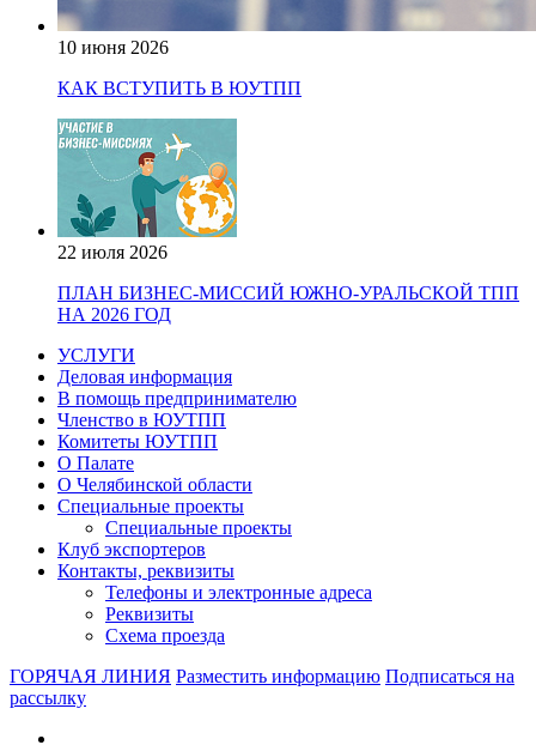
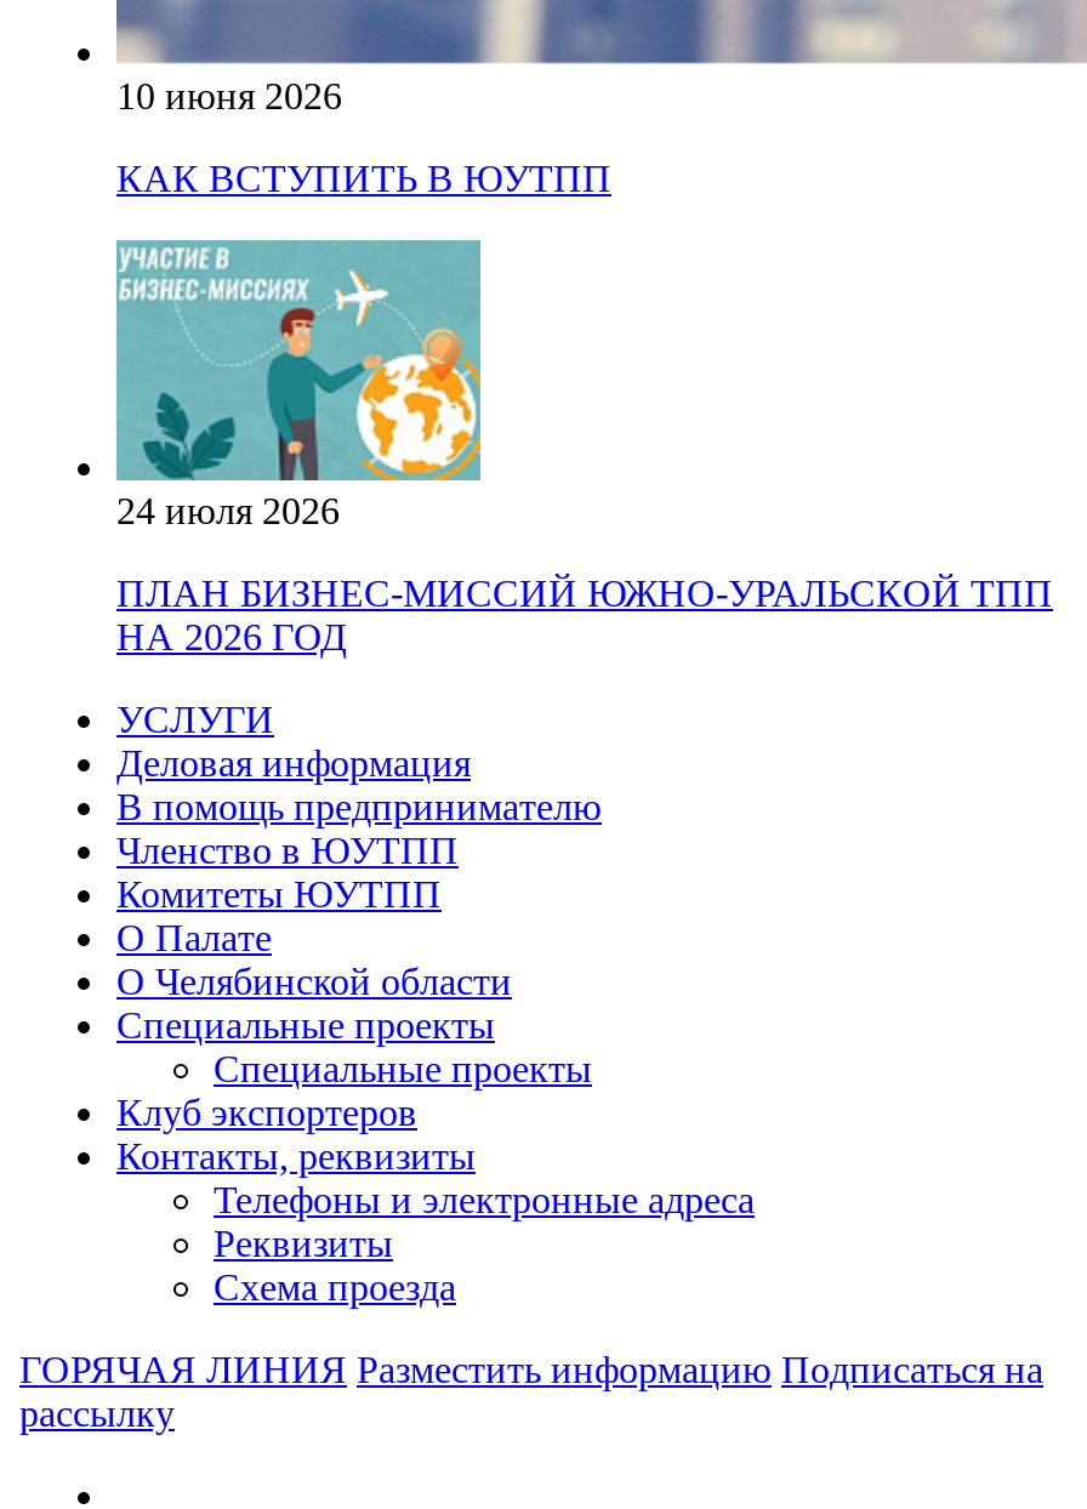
[57,242,167,262] 22 июля 2026 -> [116,490,340,531] 24 июля 2026

